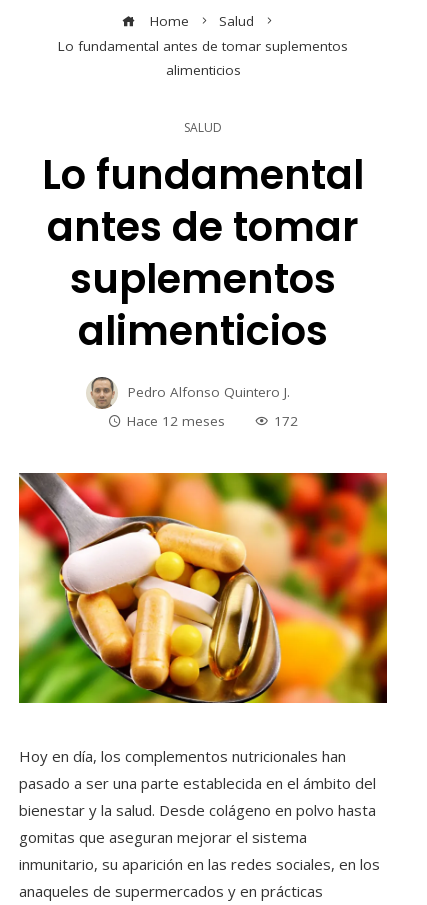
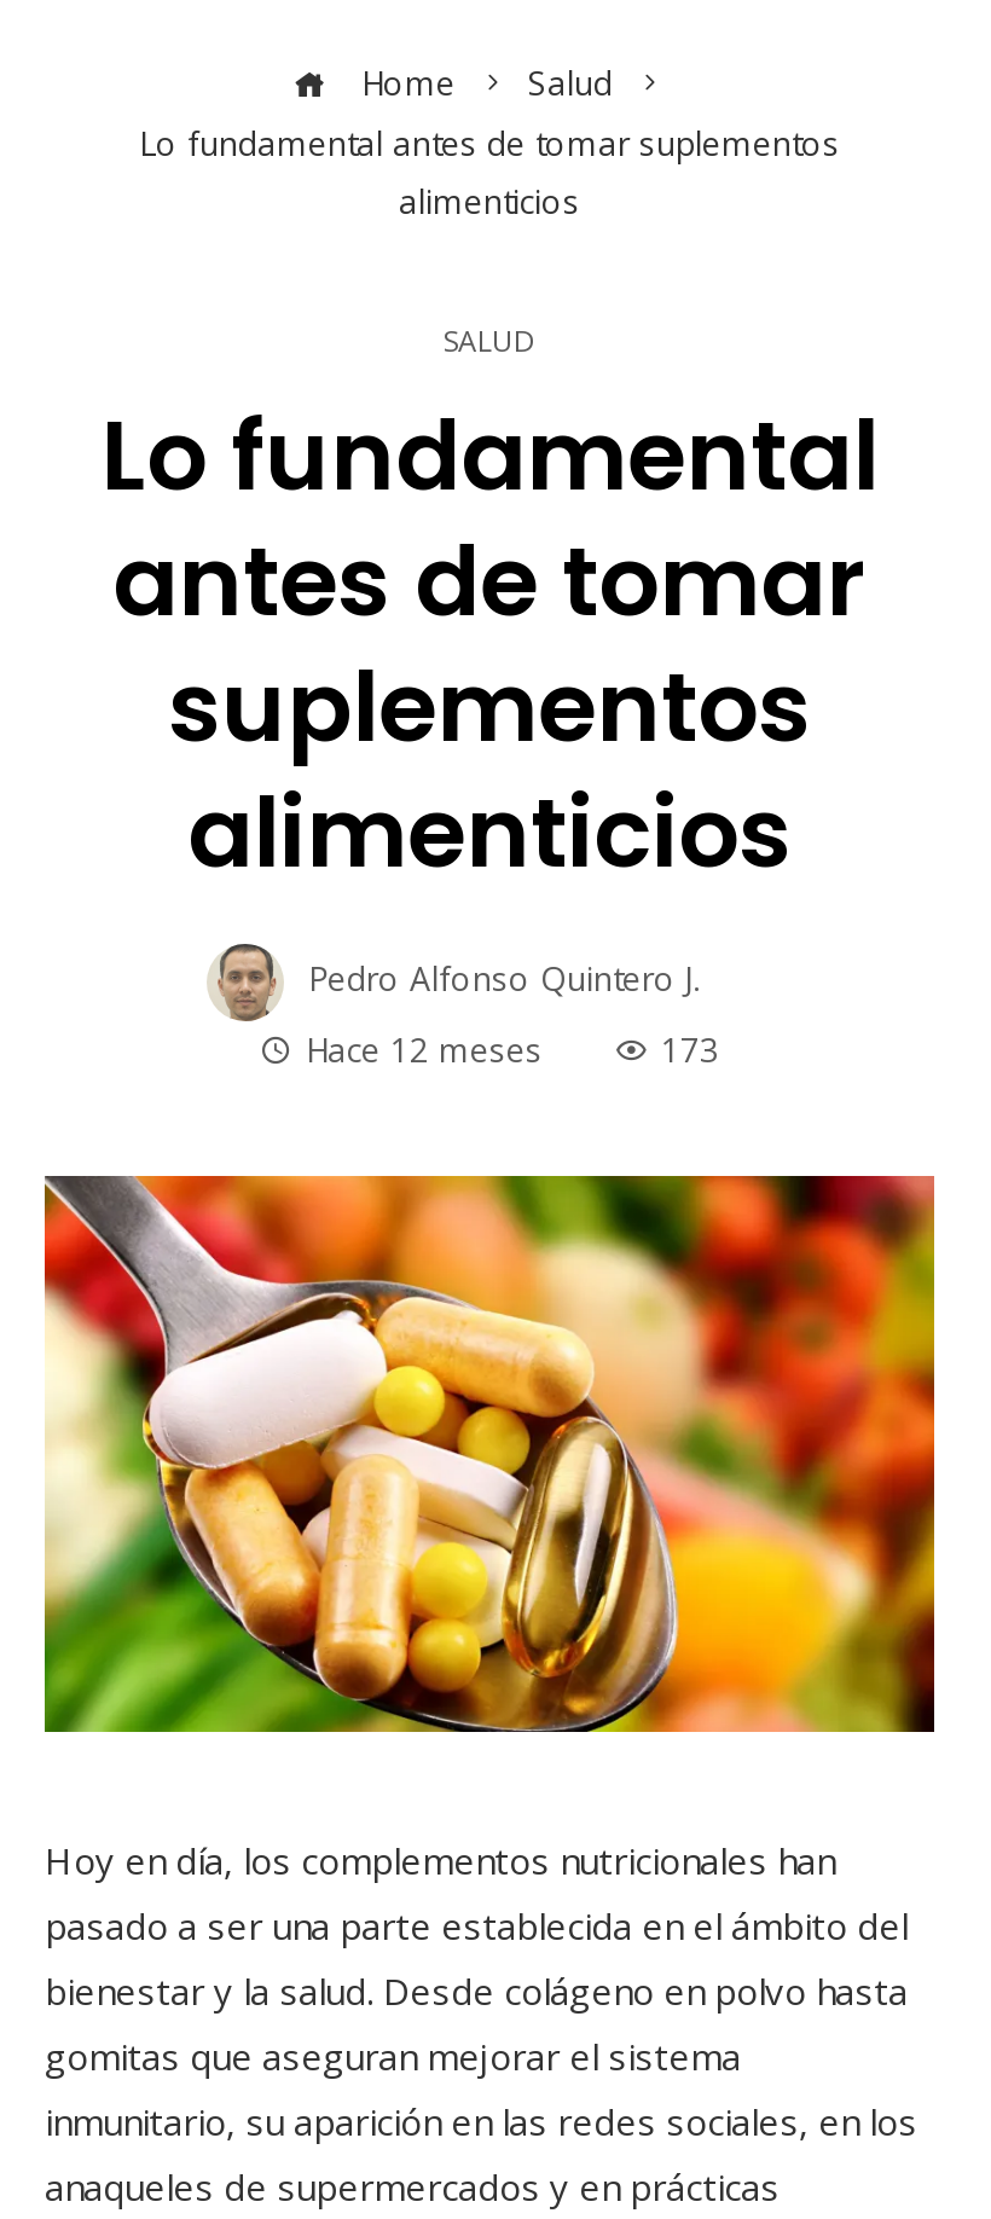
[274,412,298,430] 172 -> [661,1029,719,1072] 173

